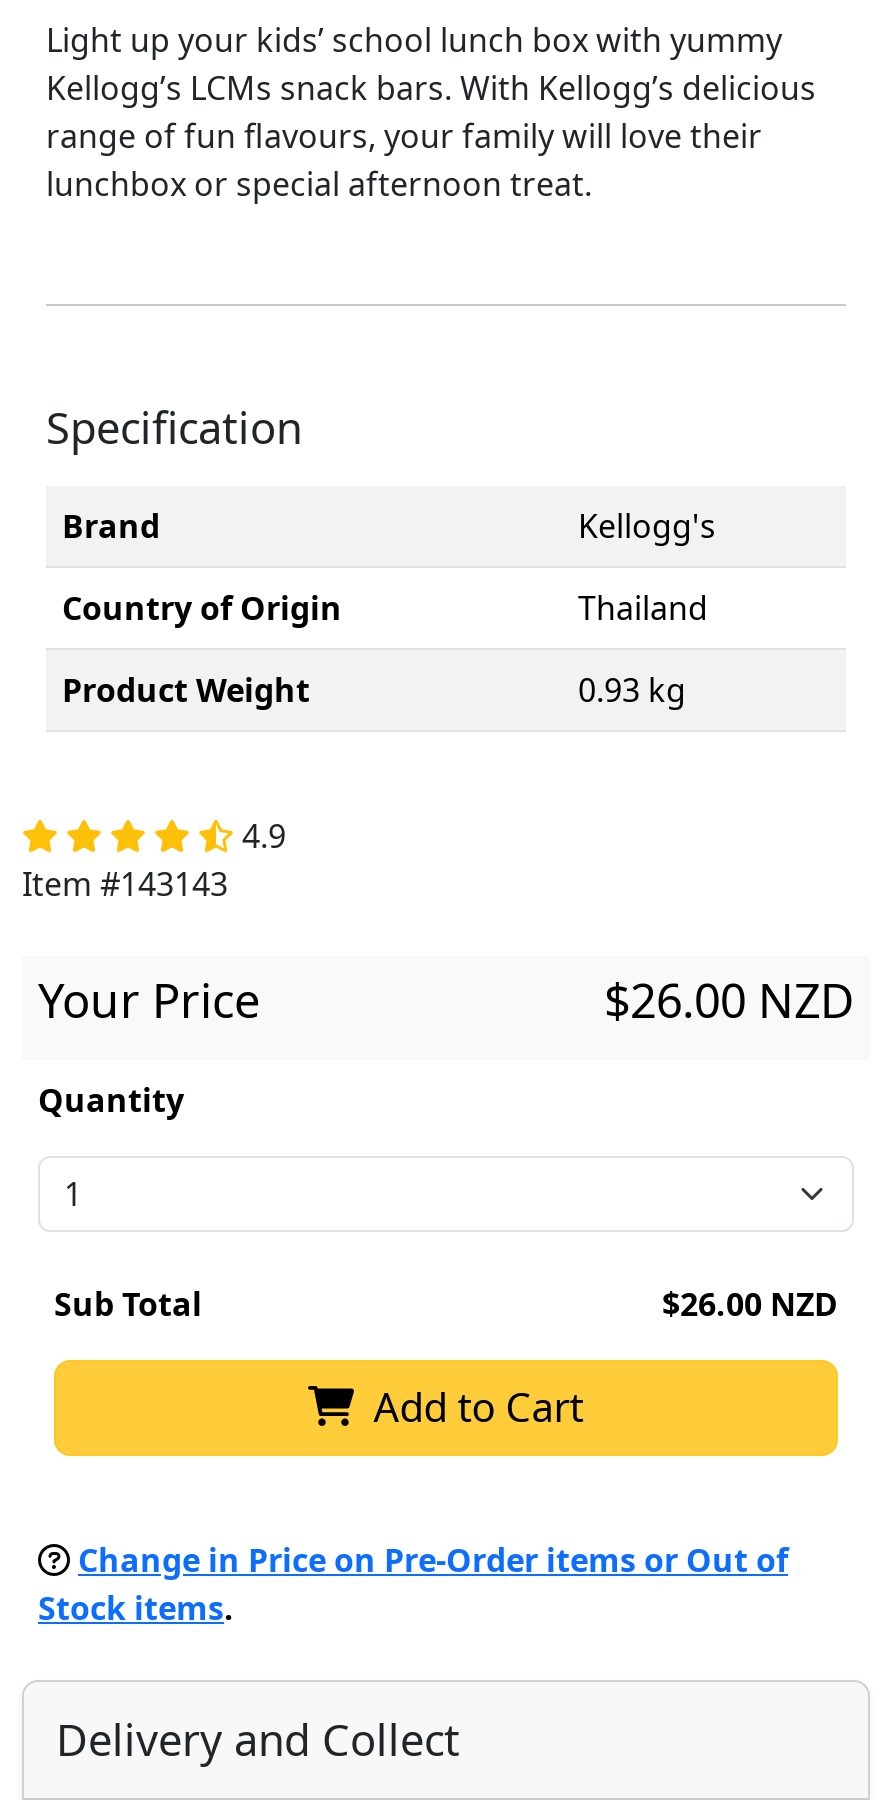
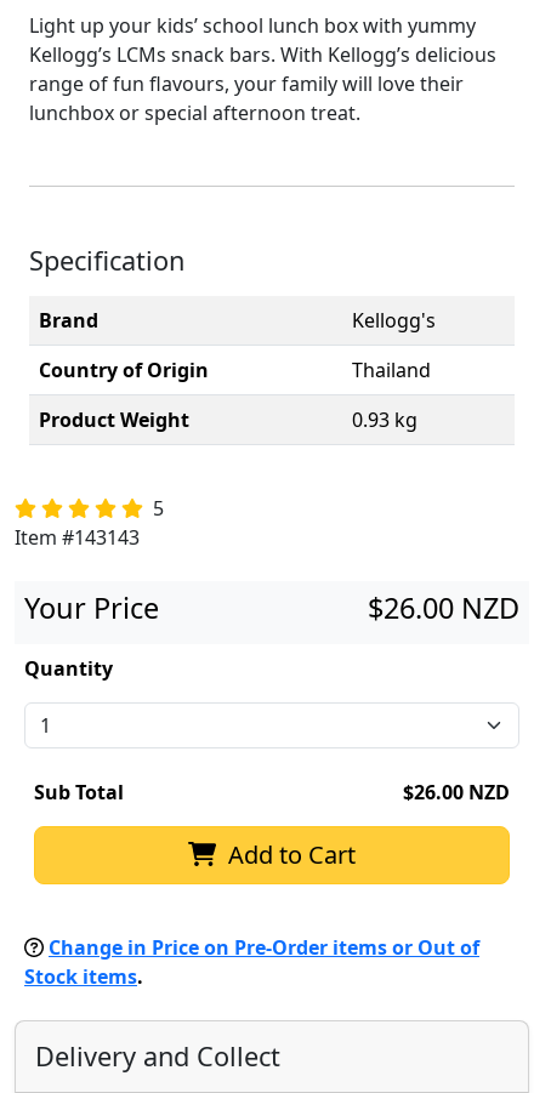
[234,813,294,857] 4.9 -> [143,494,169,521] 5

